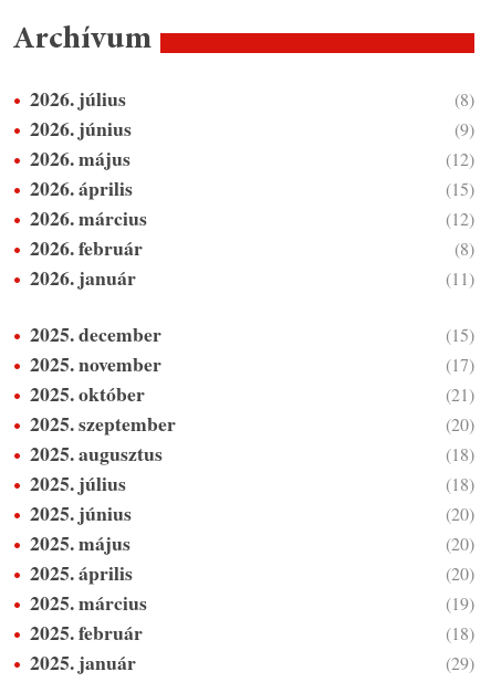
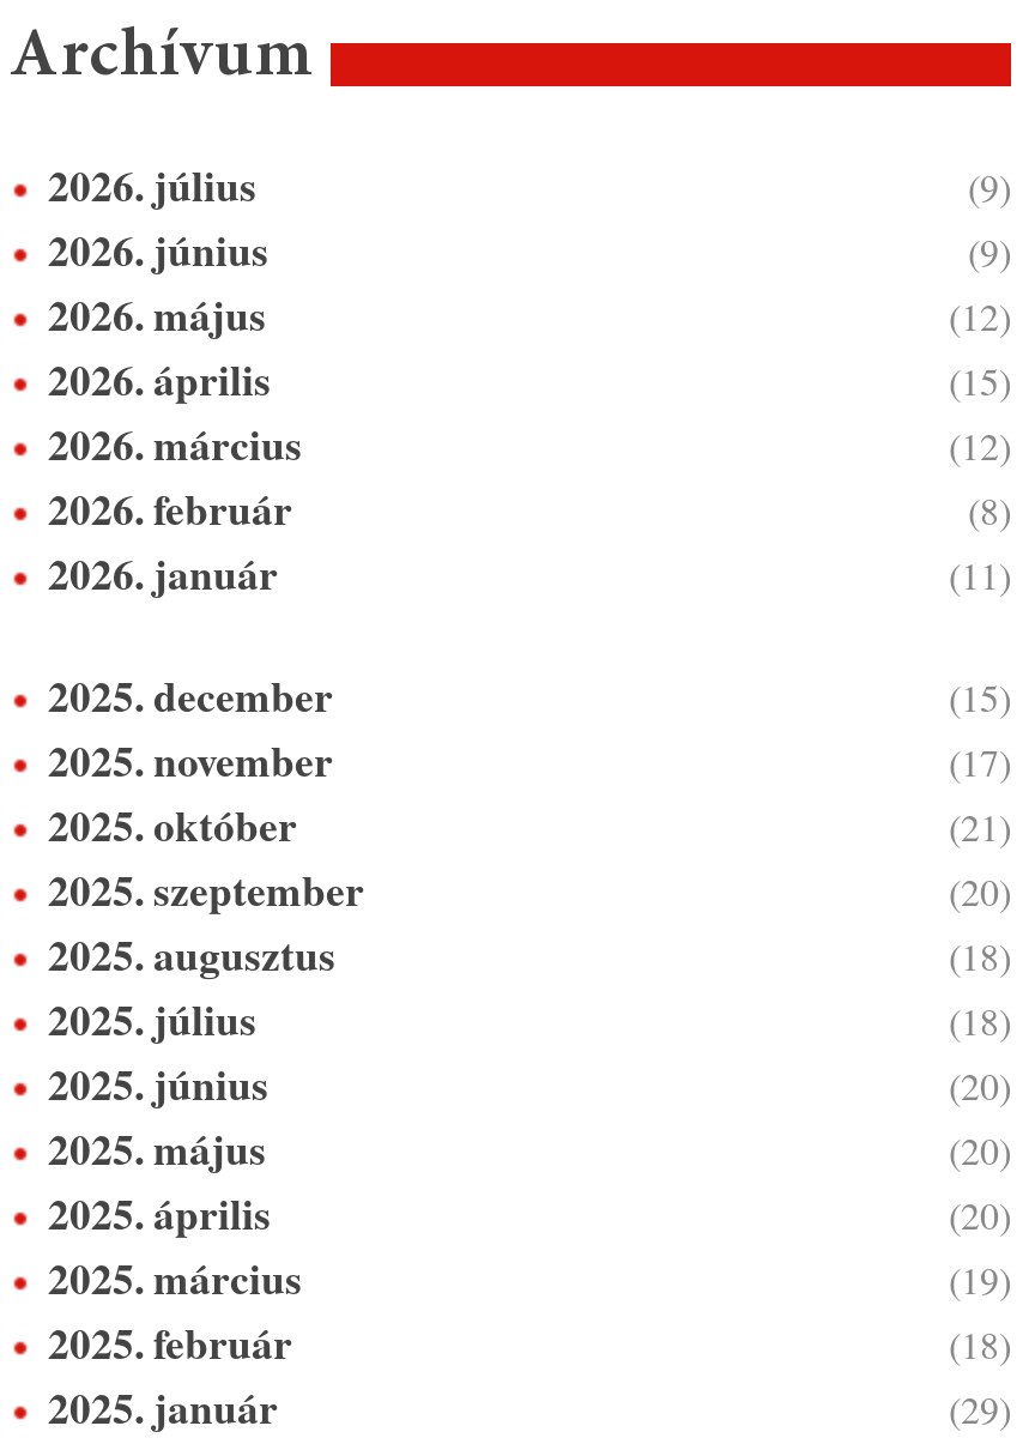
[455,88,474,111] (8) -> [968,162,1011,212] (9)

